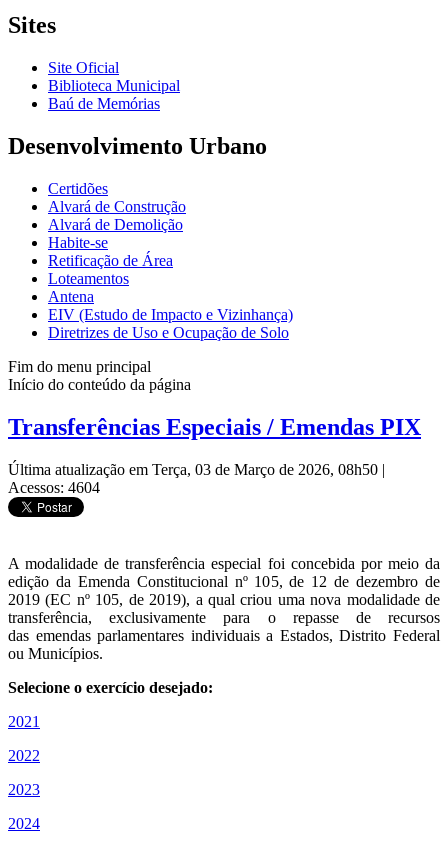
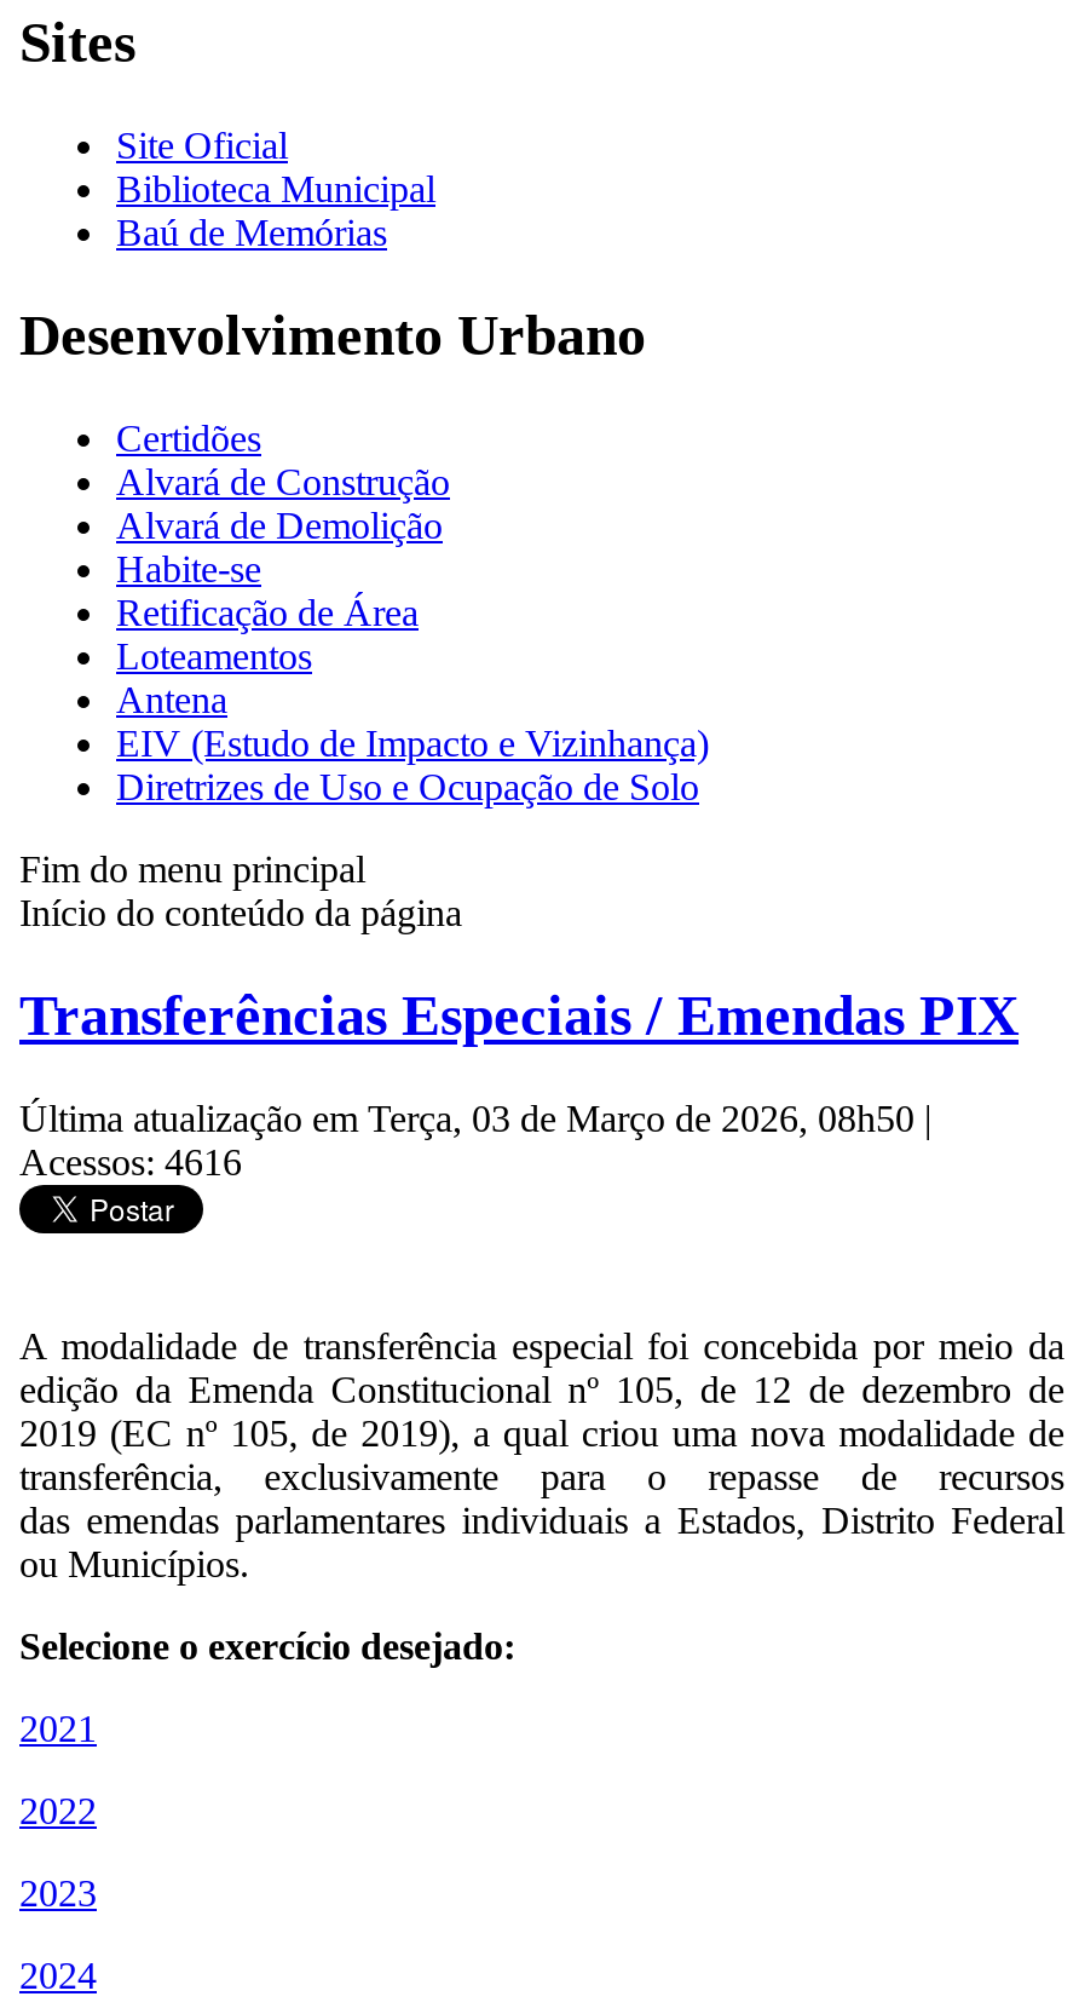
[8,479,100,496] Acessos: 4604 -> [19,1141,242,1182] Acessos: 4616

